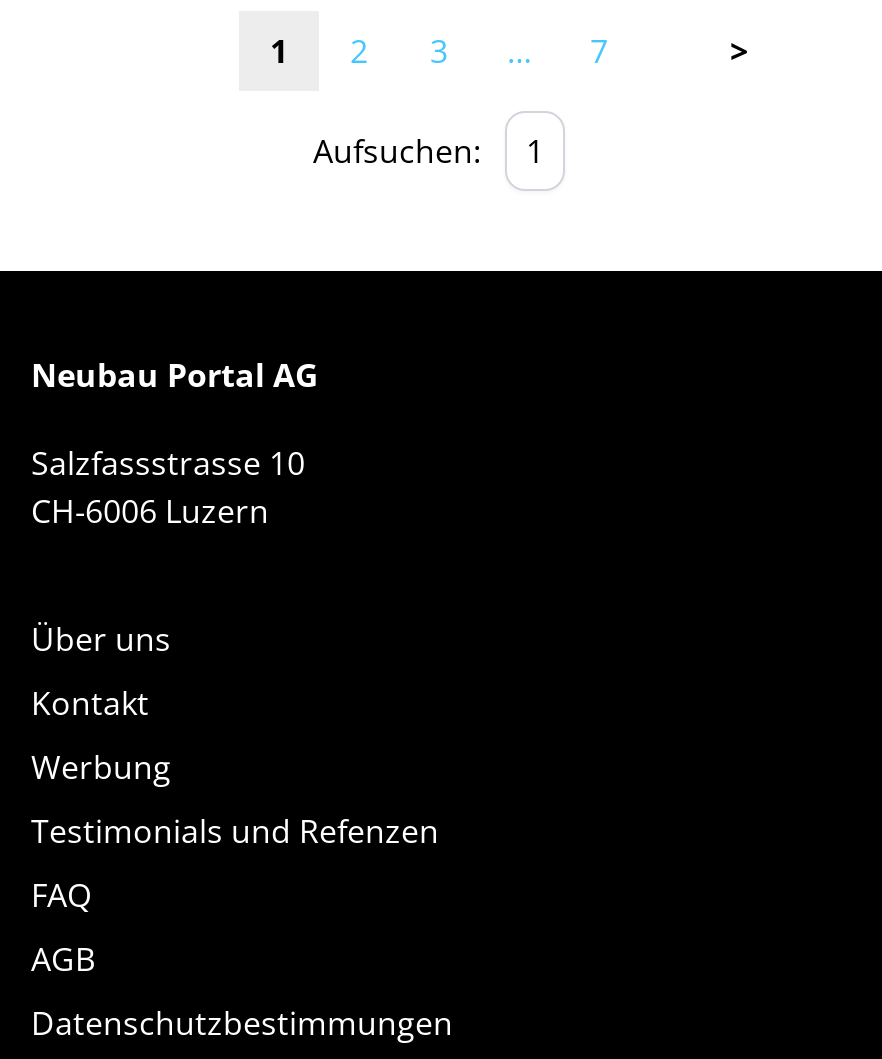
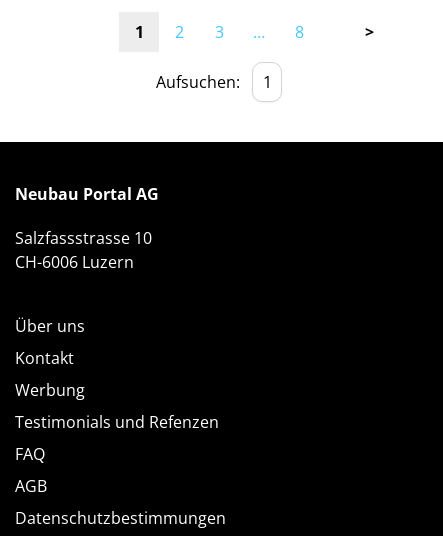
[590,29,608,73] 7 -> [294,21,303,43] 8

